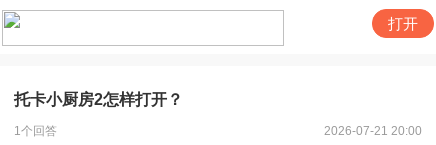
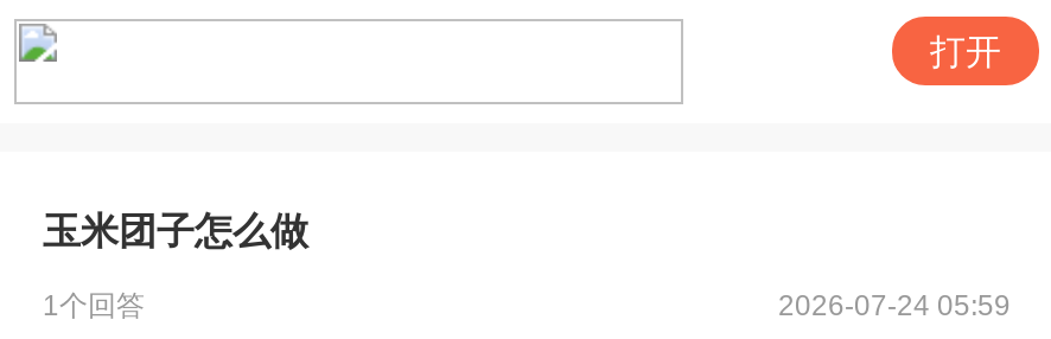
[14,91,183,108] 托卡小厨房2怎样打开？ -> [43,211,308,251] 玉米团子怎么做
[324,124,422,138] 2026-07-21 20:00 -> [778,289,1011,322] 2026-07-24 05:59

